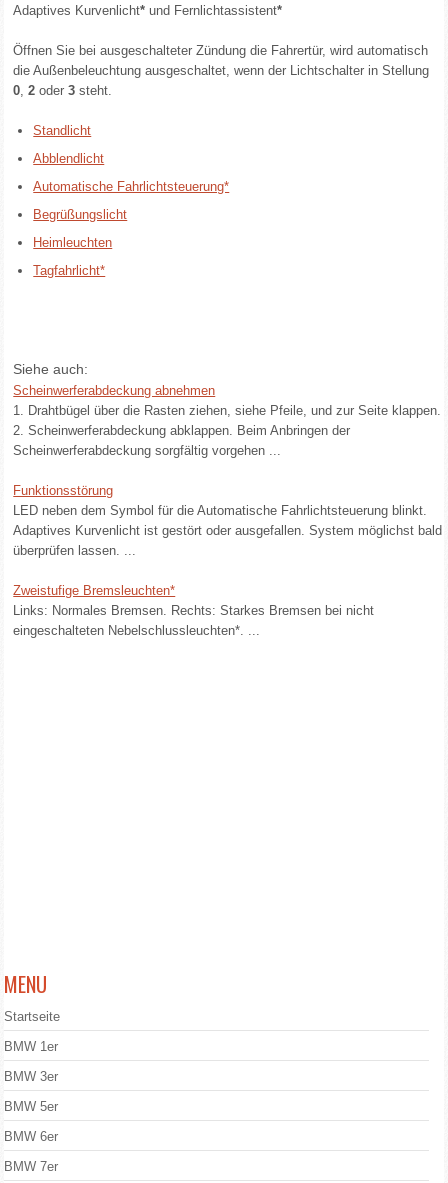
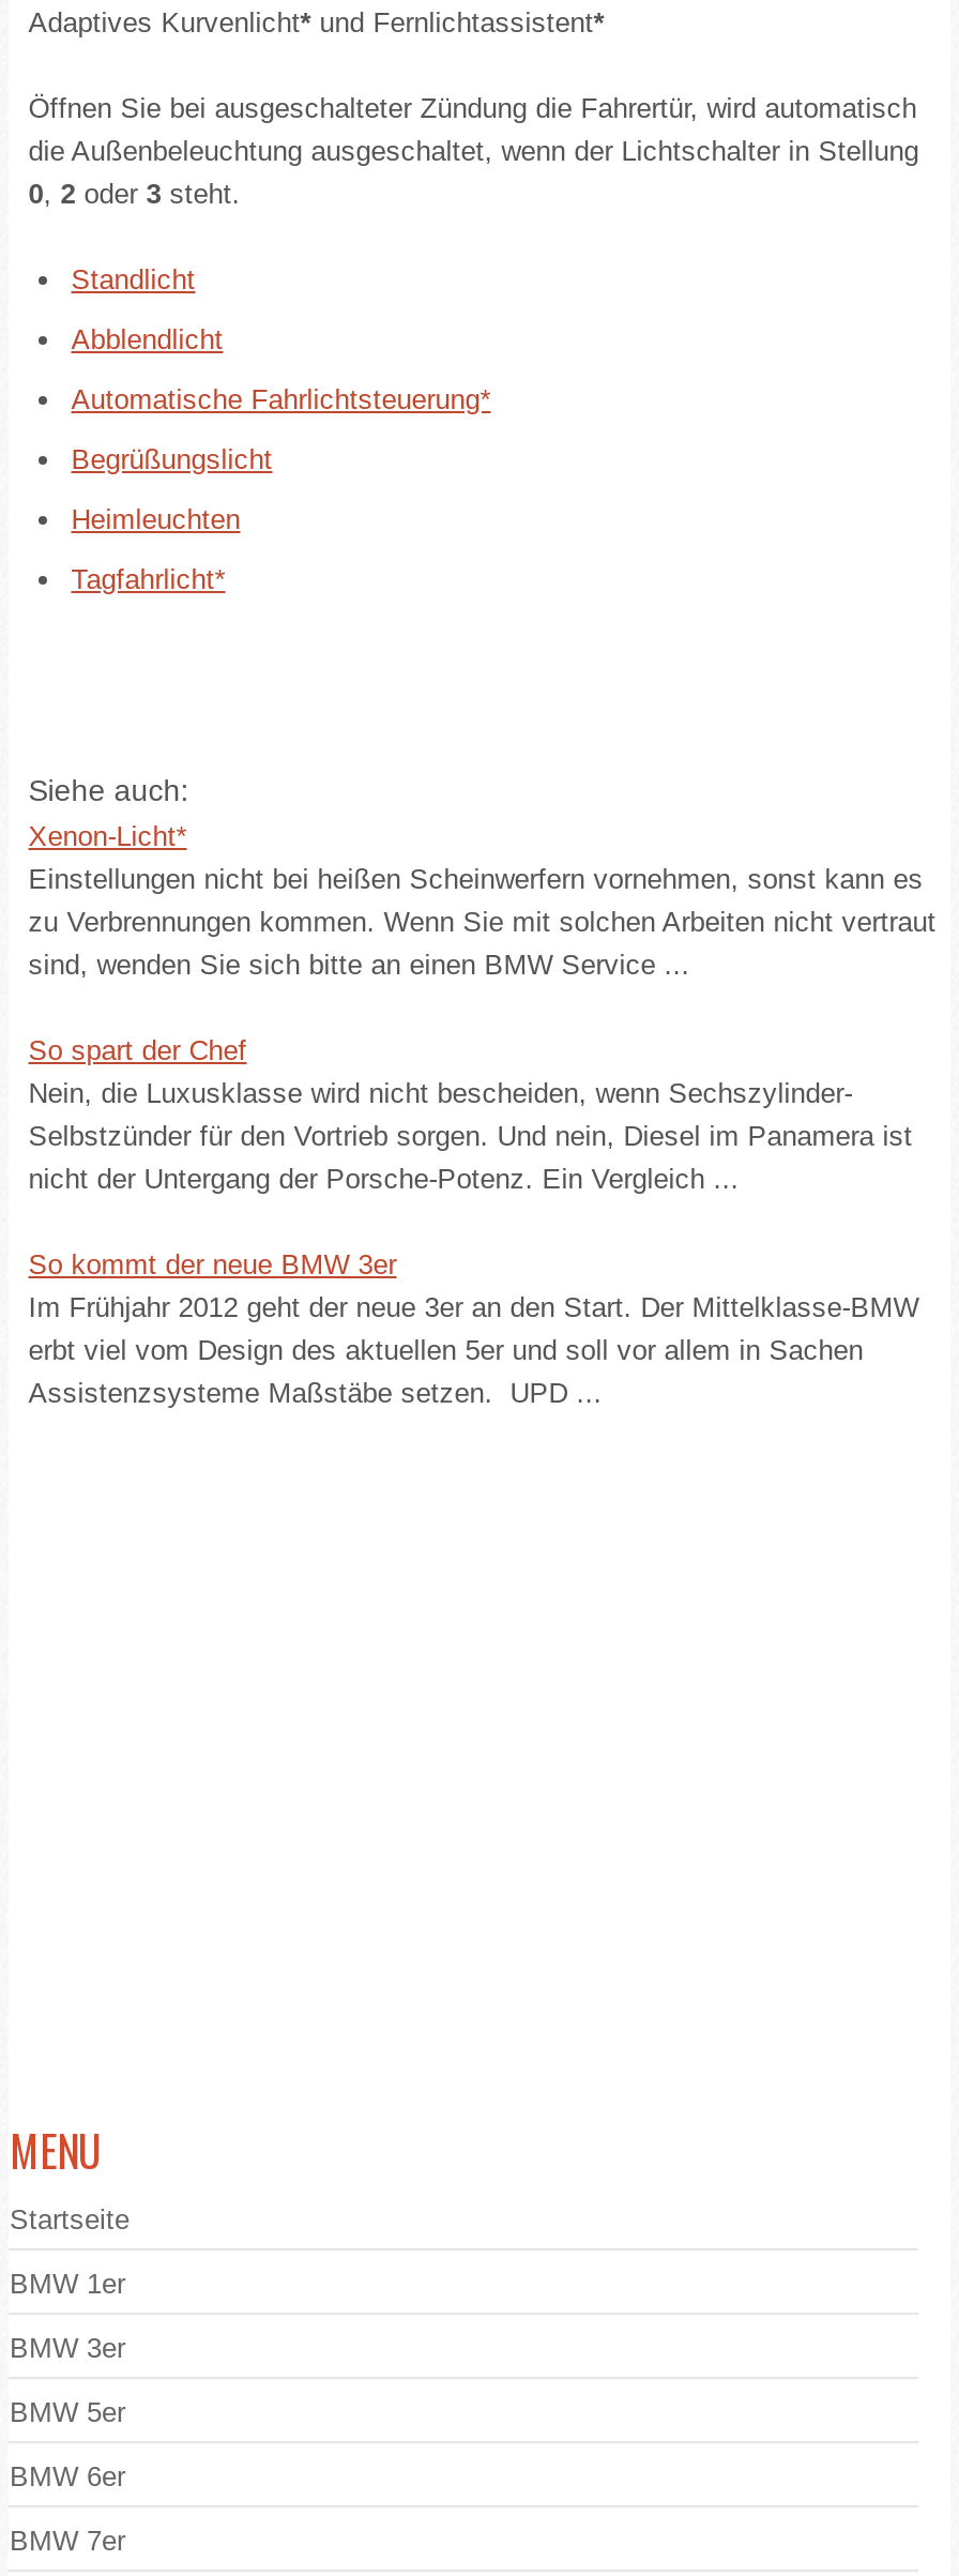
[13,383,441,458] Scheinwerferabdeckung abnehmen | 1. Drahtbügel über die Rasten ziehen, siehe Pfeile, und zur Seite klappen. | 2. Scheinwerferabdeckung abklappen. Beim Anbringen der | Scheinwerferabdeckung sorgfältig vorgehen ... -> [28,820,936,981] Xenon-Licht* | Einstellungen nicht bei heißen Scheinwerfern vornehmen, sonst kann es | zu Verbrennungen kommen. Wenn Sie mit solchen Arbeiten nicht vertraut | sind, wenden Sie sich bitte an einen BMW Service ...
[13,483,442,558] Funktionsstörung | LED neben dem Symbol für die Automatische Fahrlichtsteuerung blinkt. | Adaptives Kurvenlicht ist gestört oder ausgefallen. System möglichst bald | überprüfen lassen. ... -> [28,1034,913,1195] So spart der Chef | Nein, die Luxusklasse wird nicht bescheiden, wenn Sechszylinder- | Selbstzünder für den Vortrieb sorgen. Und nein, Diesel im Panamera ist | nicht der Untergang der Porsche-Potenz. Ein Vergleich ...
[13,583,374,638] Zweistufige Bremsleuchten* | Links: Normales Bremsen. Rechts: Starkes Bremsen bei nicht | eingeschalteten Nebelschlussleuchten*. ... -> [28,1248,919,1409] So kommt der neue BMW 3er | Im Frühjahr 2012 geht der neue 3er an den Start. Der Mittelklasse-BMW | erbt viel vom Design des aktuellen 5er und soll vor allem in Sachen | Assistenzsysteme Maßstäbe setzen. UPD ...

